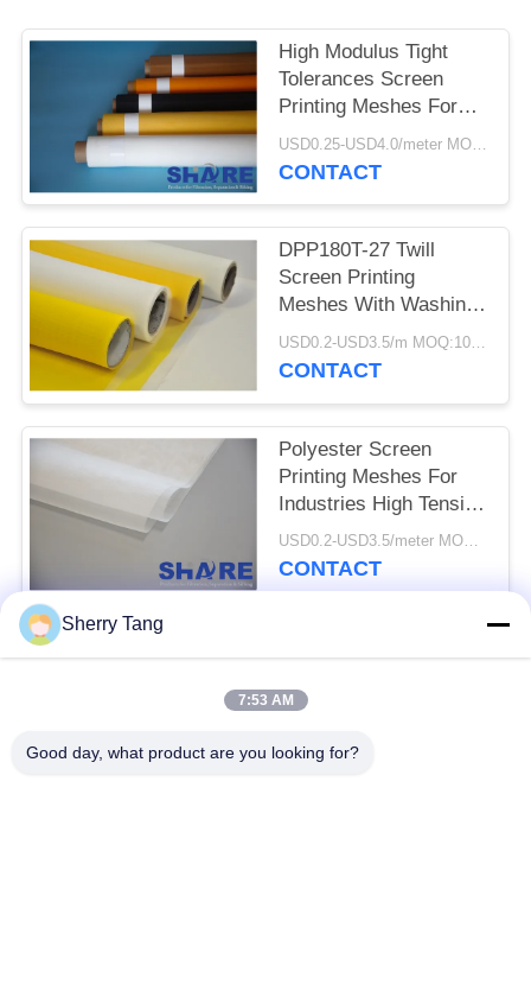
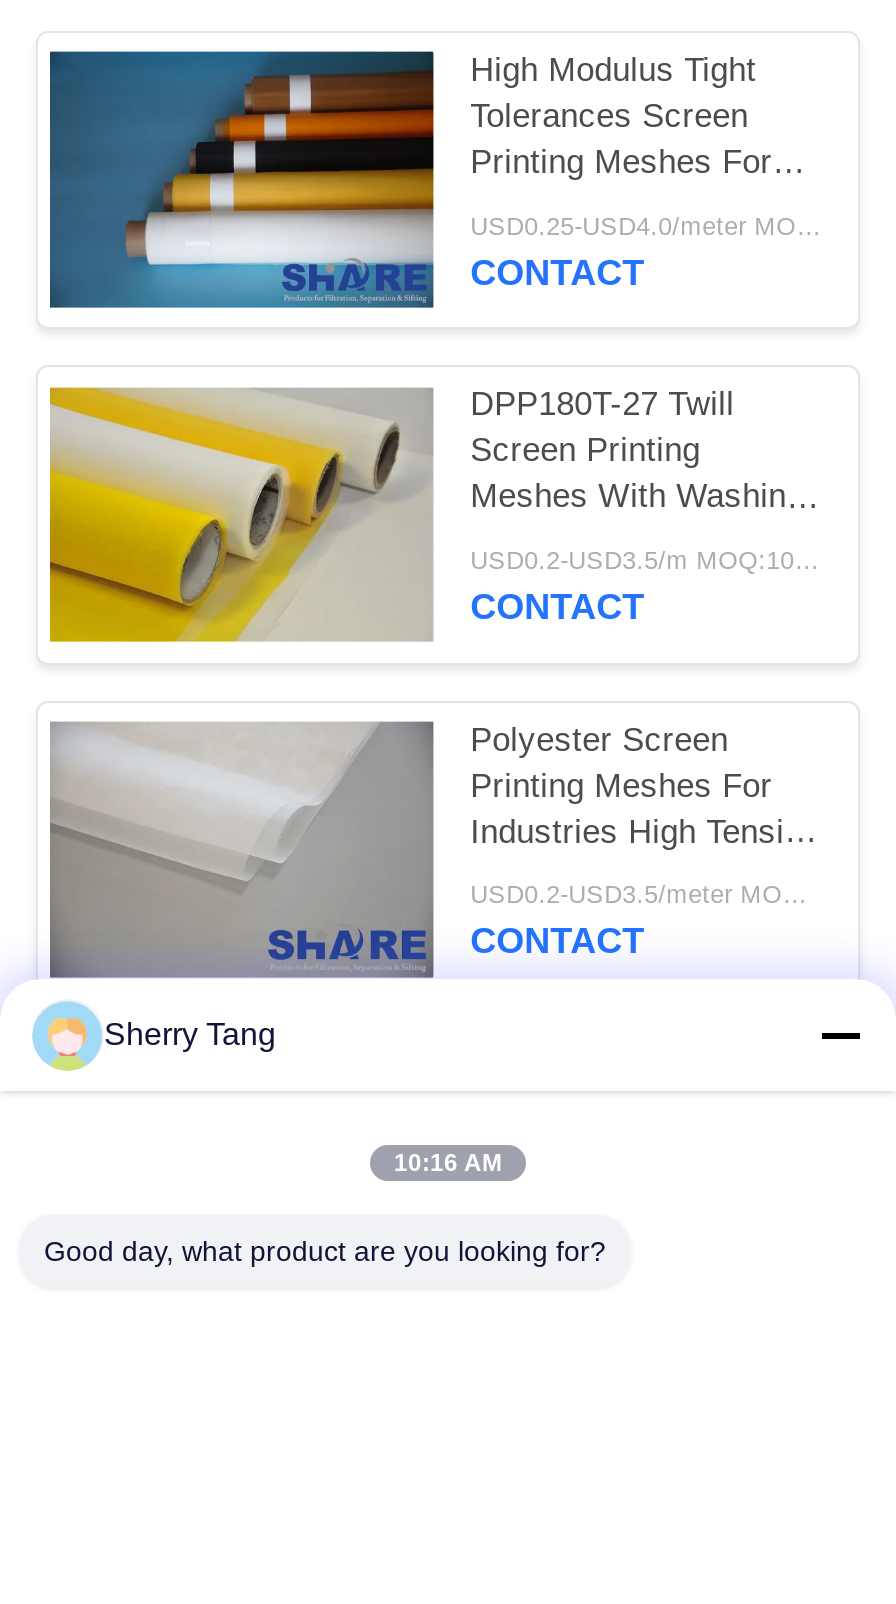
[238,692,293,709] 7:53 AM -> [394,1149,502,1177] 10:16 AM

